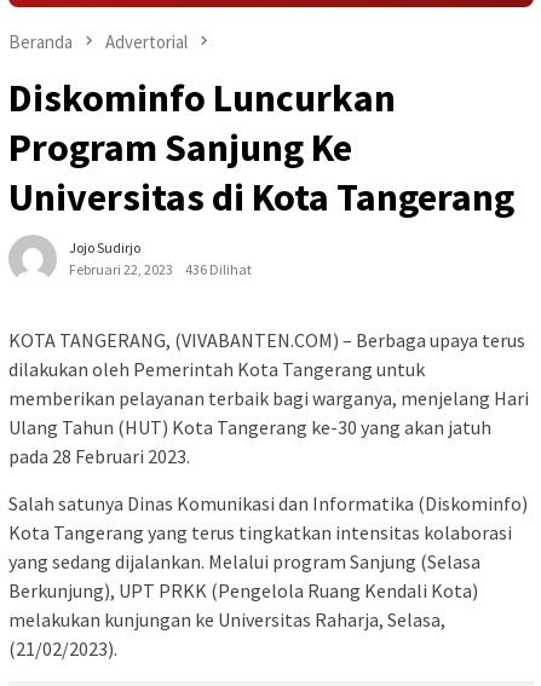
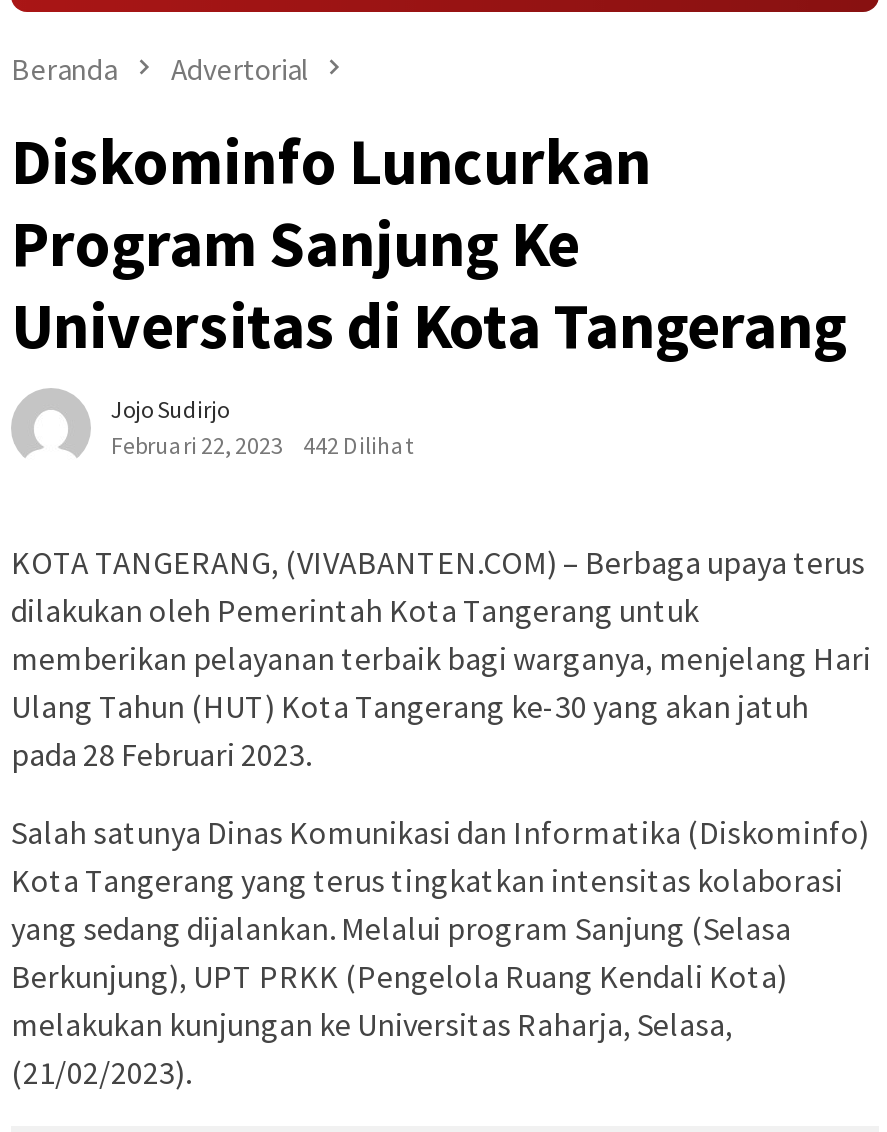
[69,261,252,279] Februari 22, 2023 436 Dilihat -> [111,431,413,461] Februari 22, 2023 442 Dilihat

